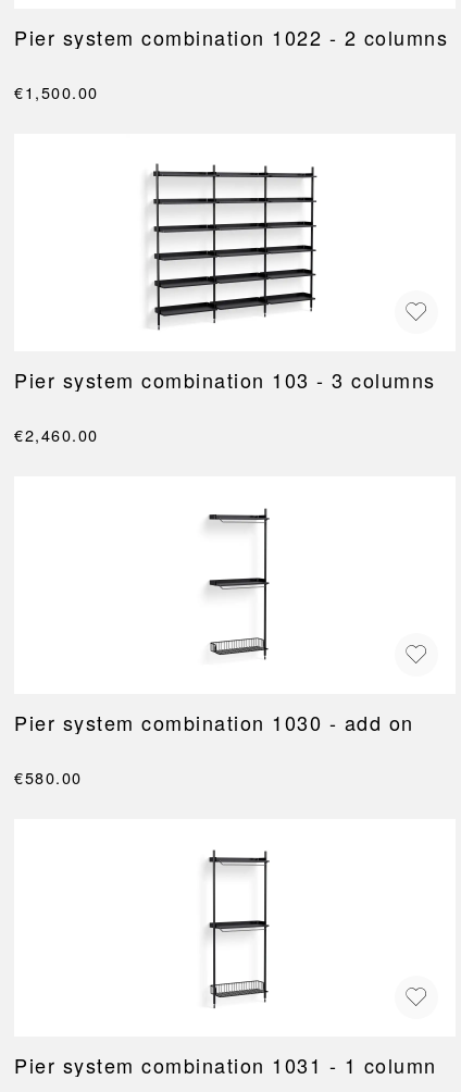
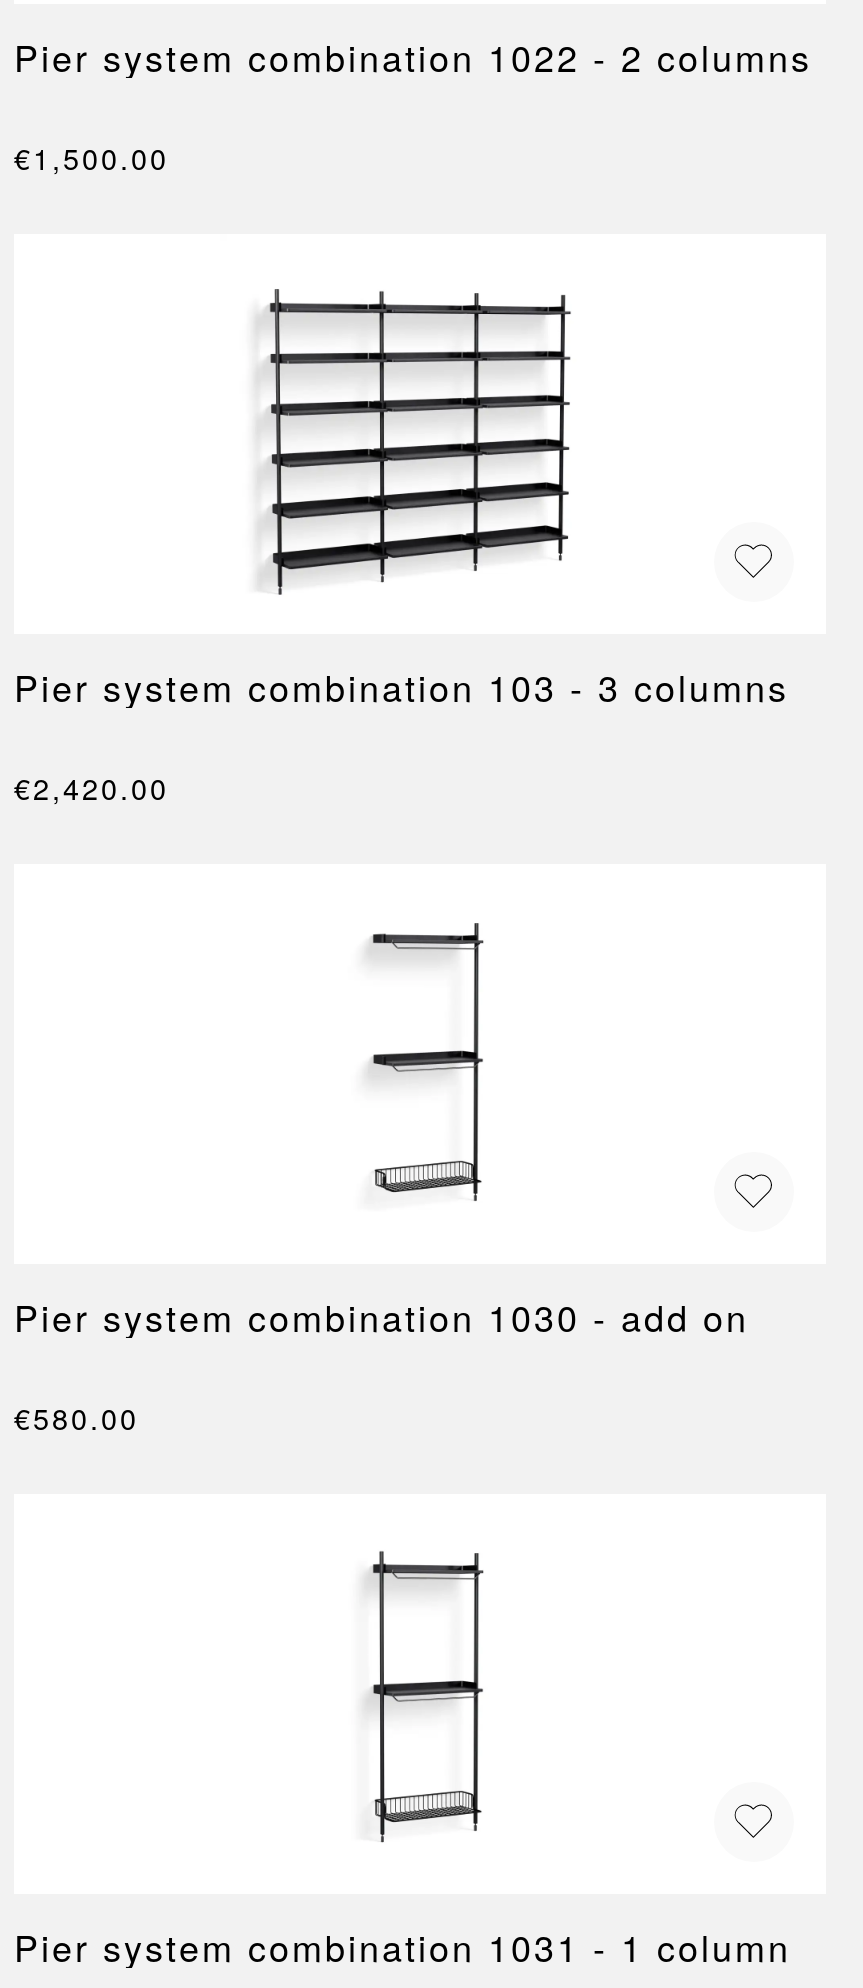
[14,423,98,446] €2,460.00 -> [14,766,169,808] €2,420.00

